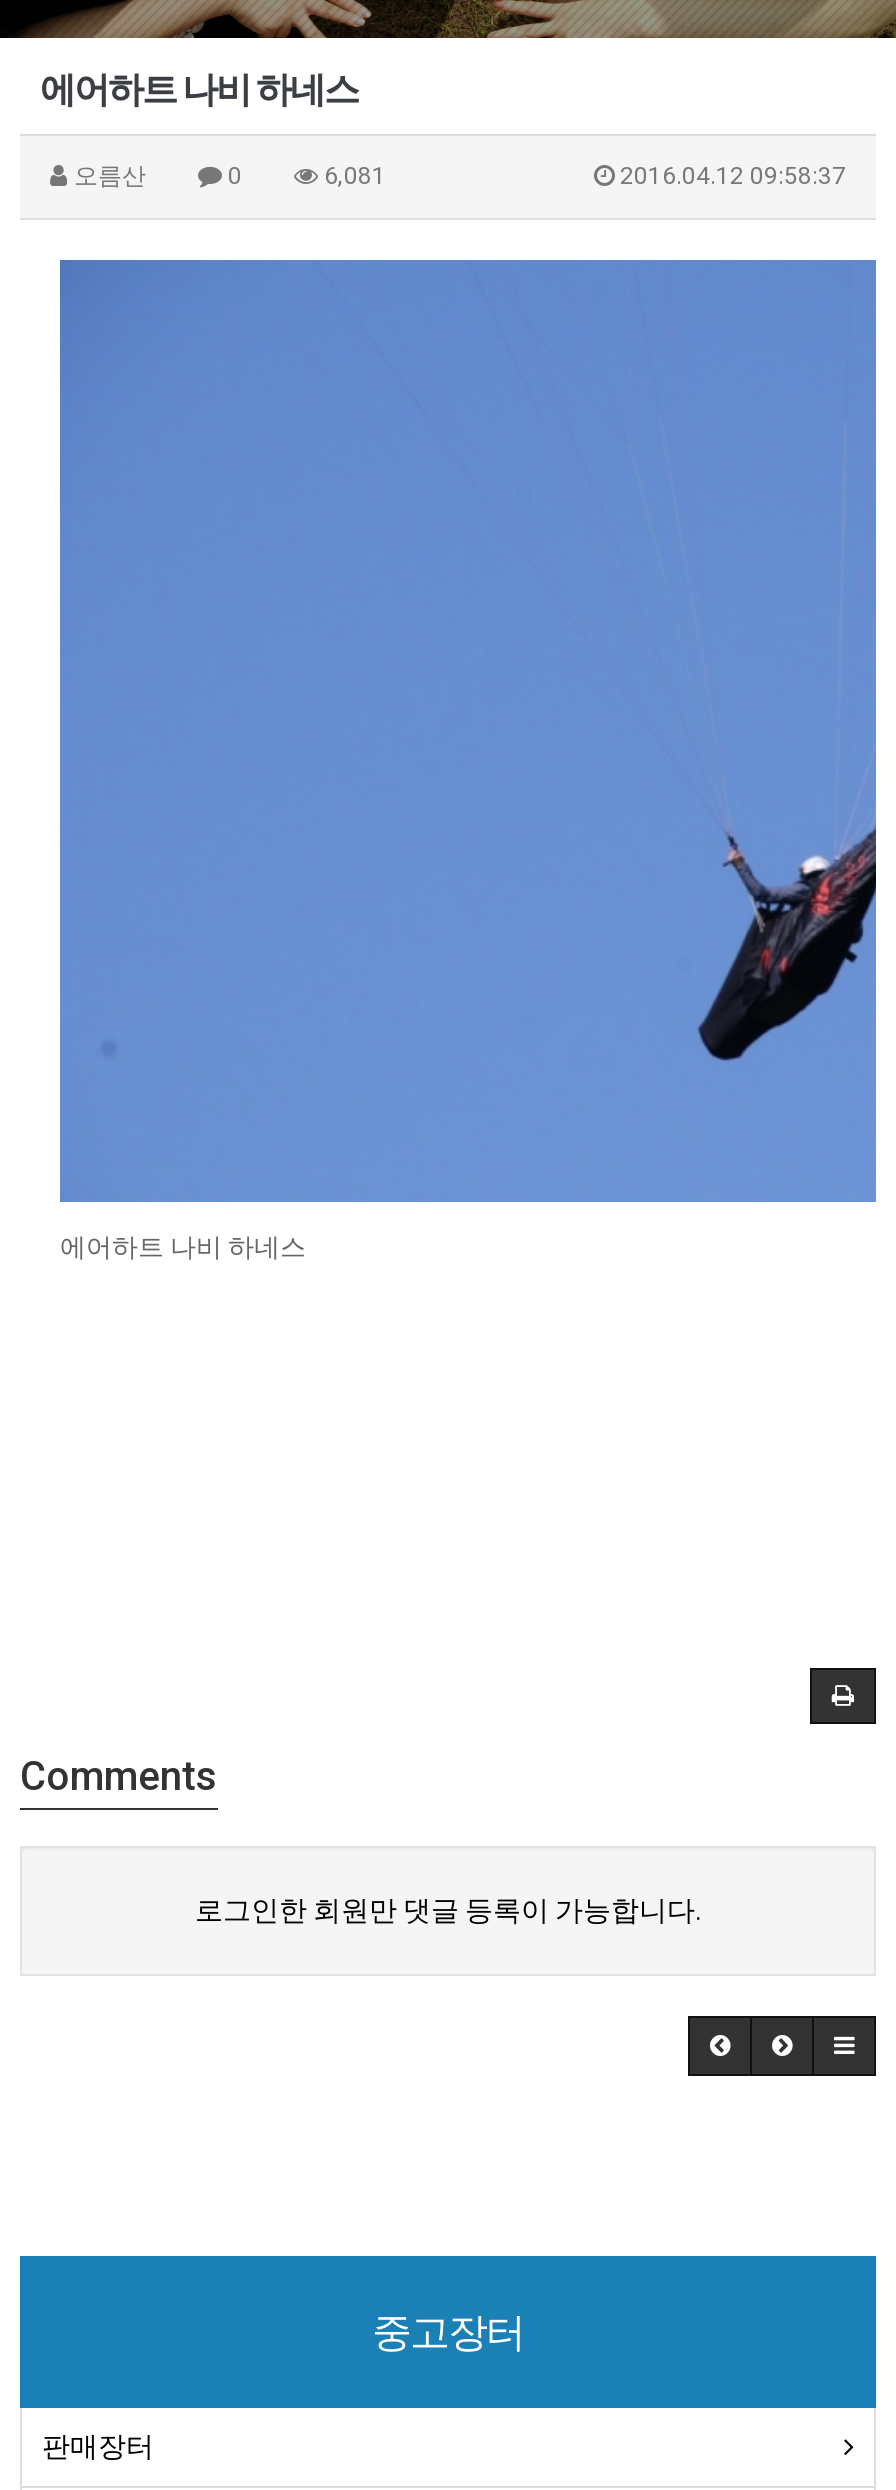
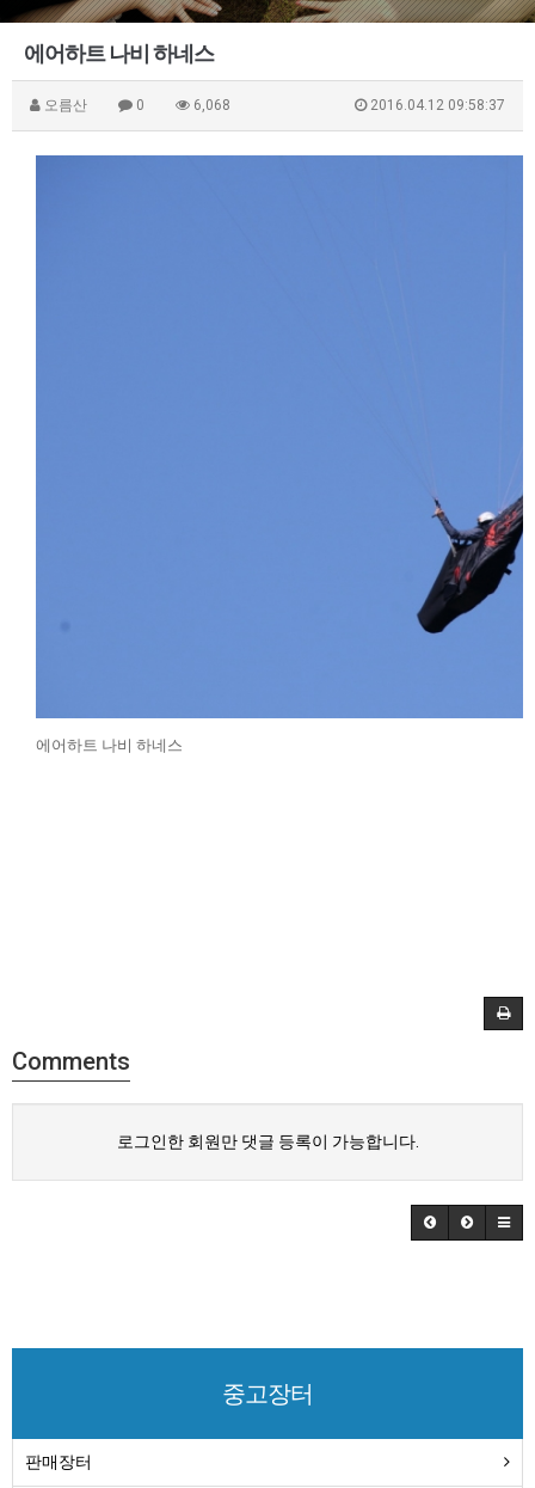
[318,162,386,190] 6,081 -> [190,97,230,114] 6,068

